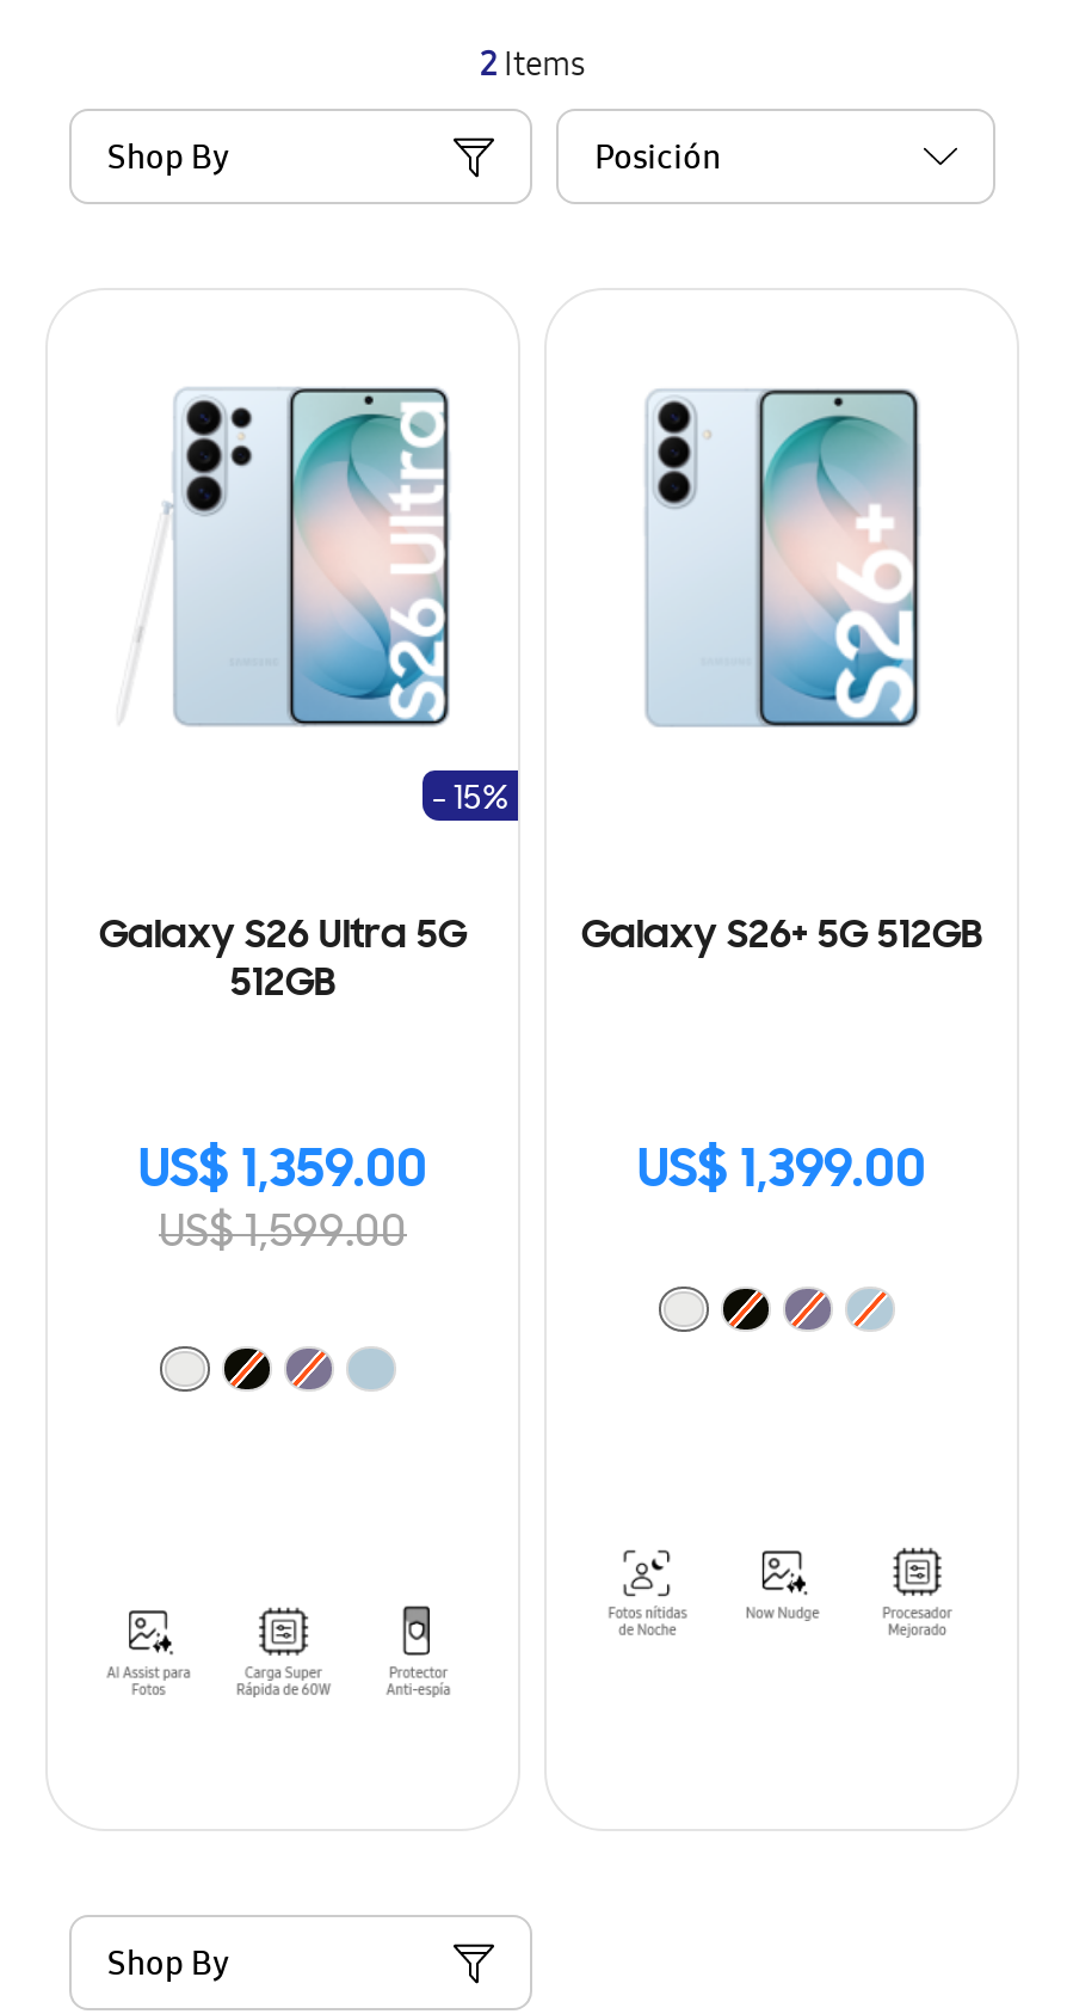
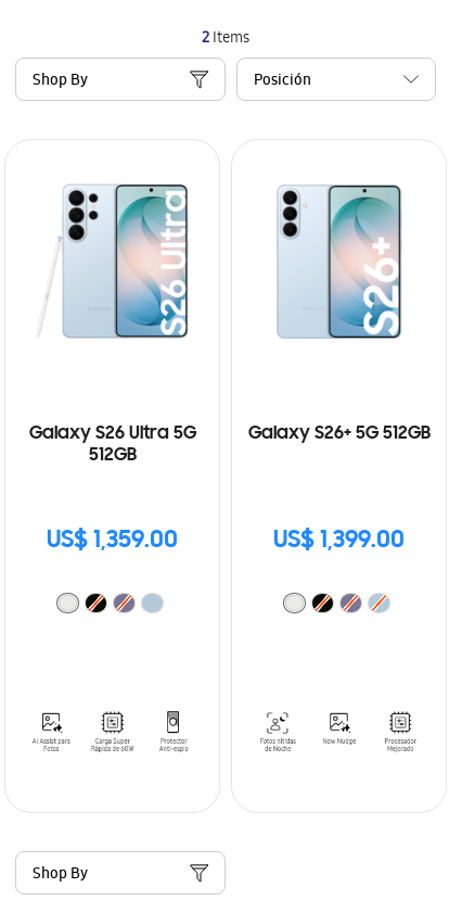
[432,781,508,817] - 15% -> none
[159,1209,407,1257] US$ 1,599.00 -> none

